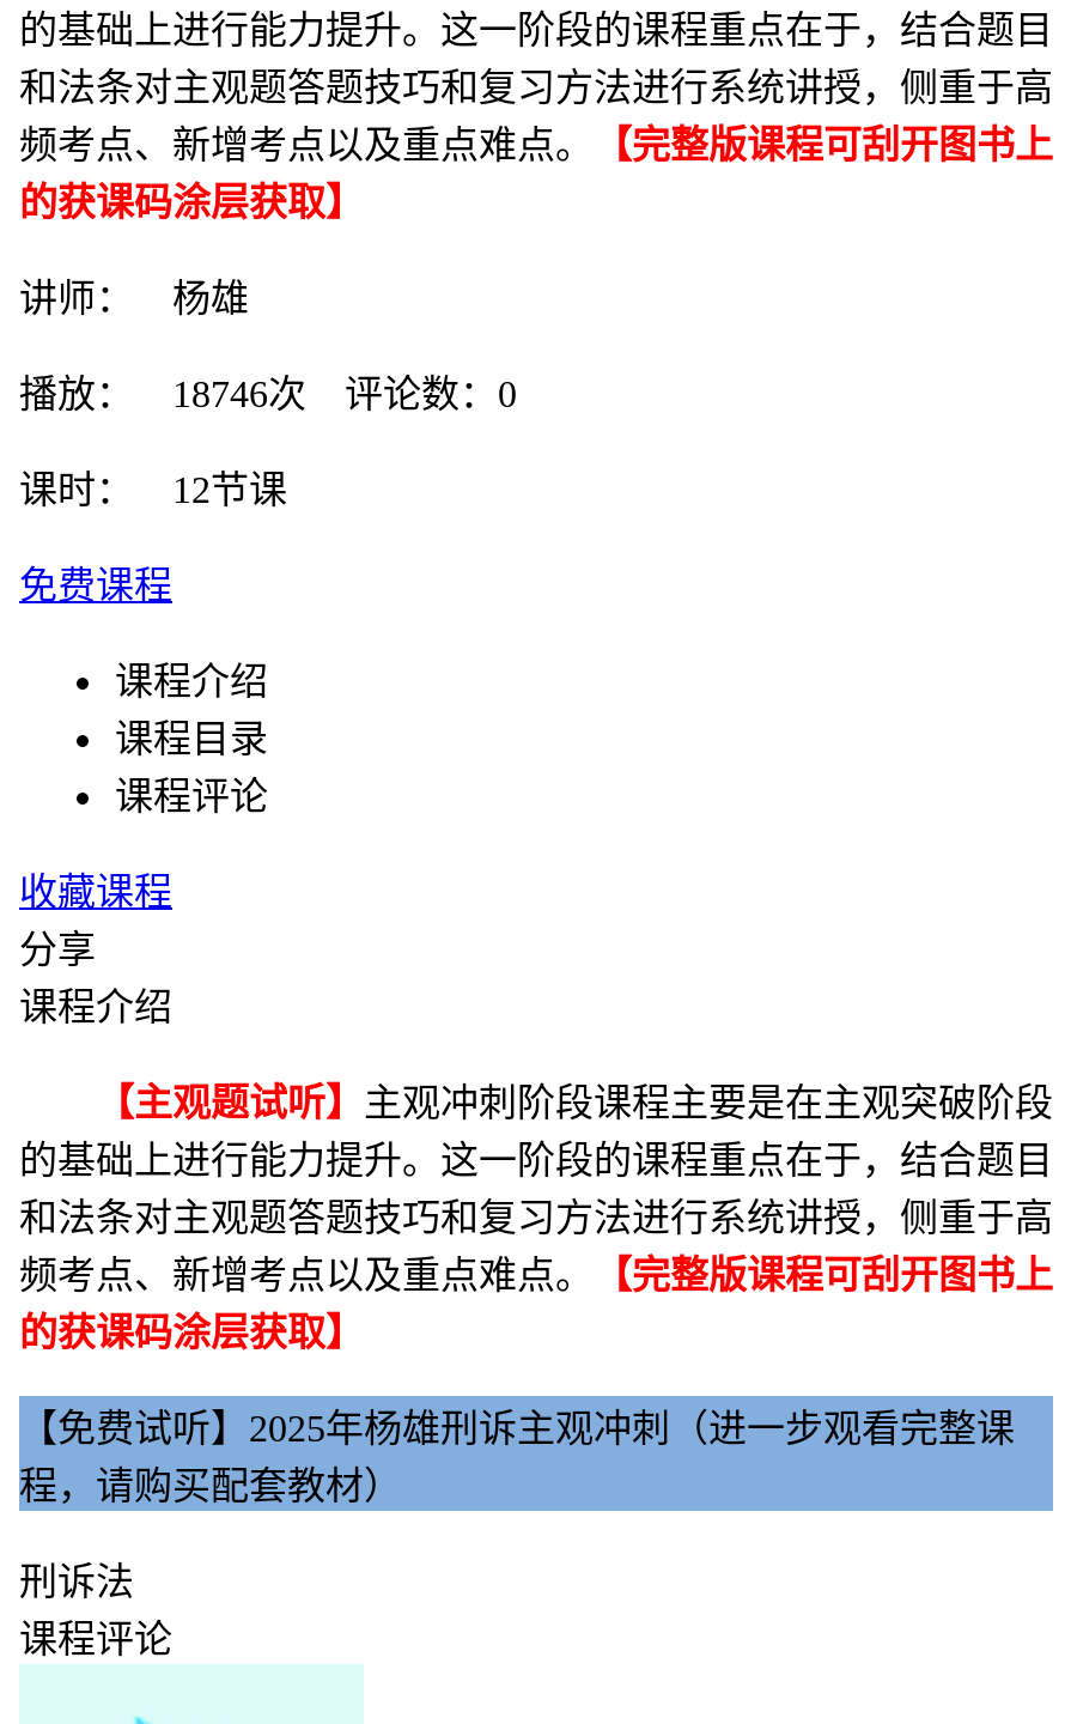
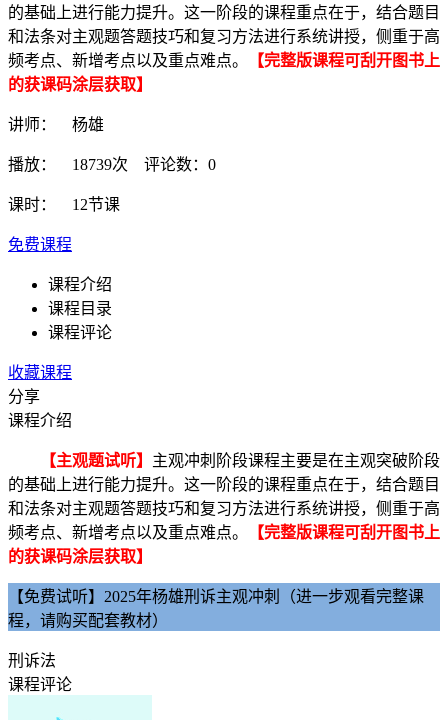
[19,374,517,414] 播放： 18746次 评论数：0 -> [8,156,216,173] 播放： 18739次 评论数：0

